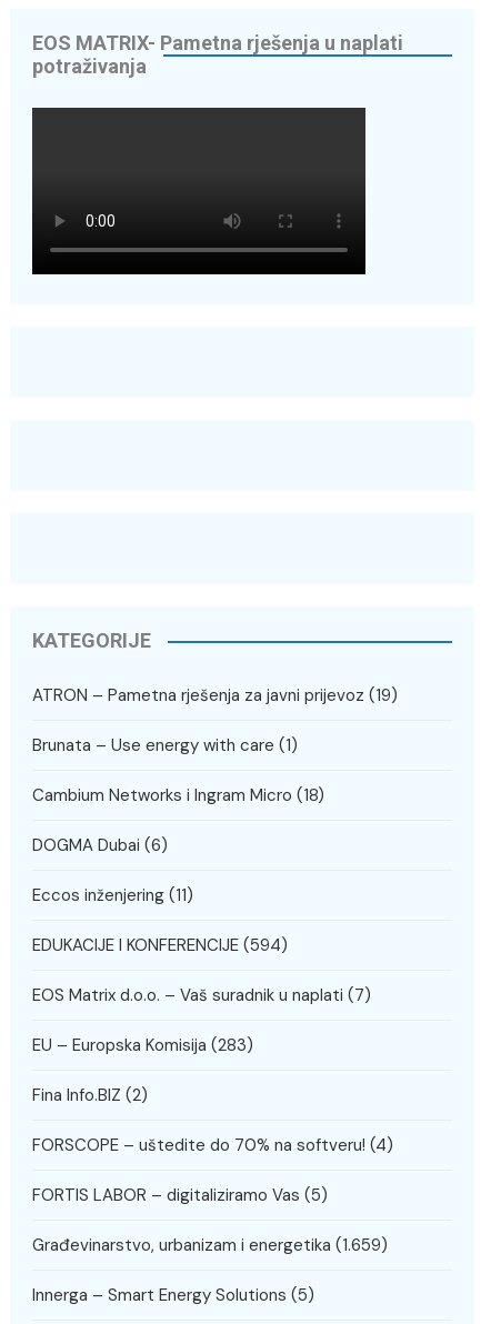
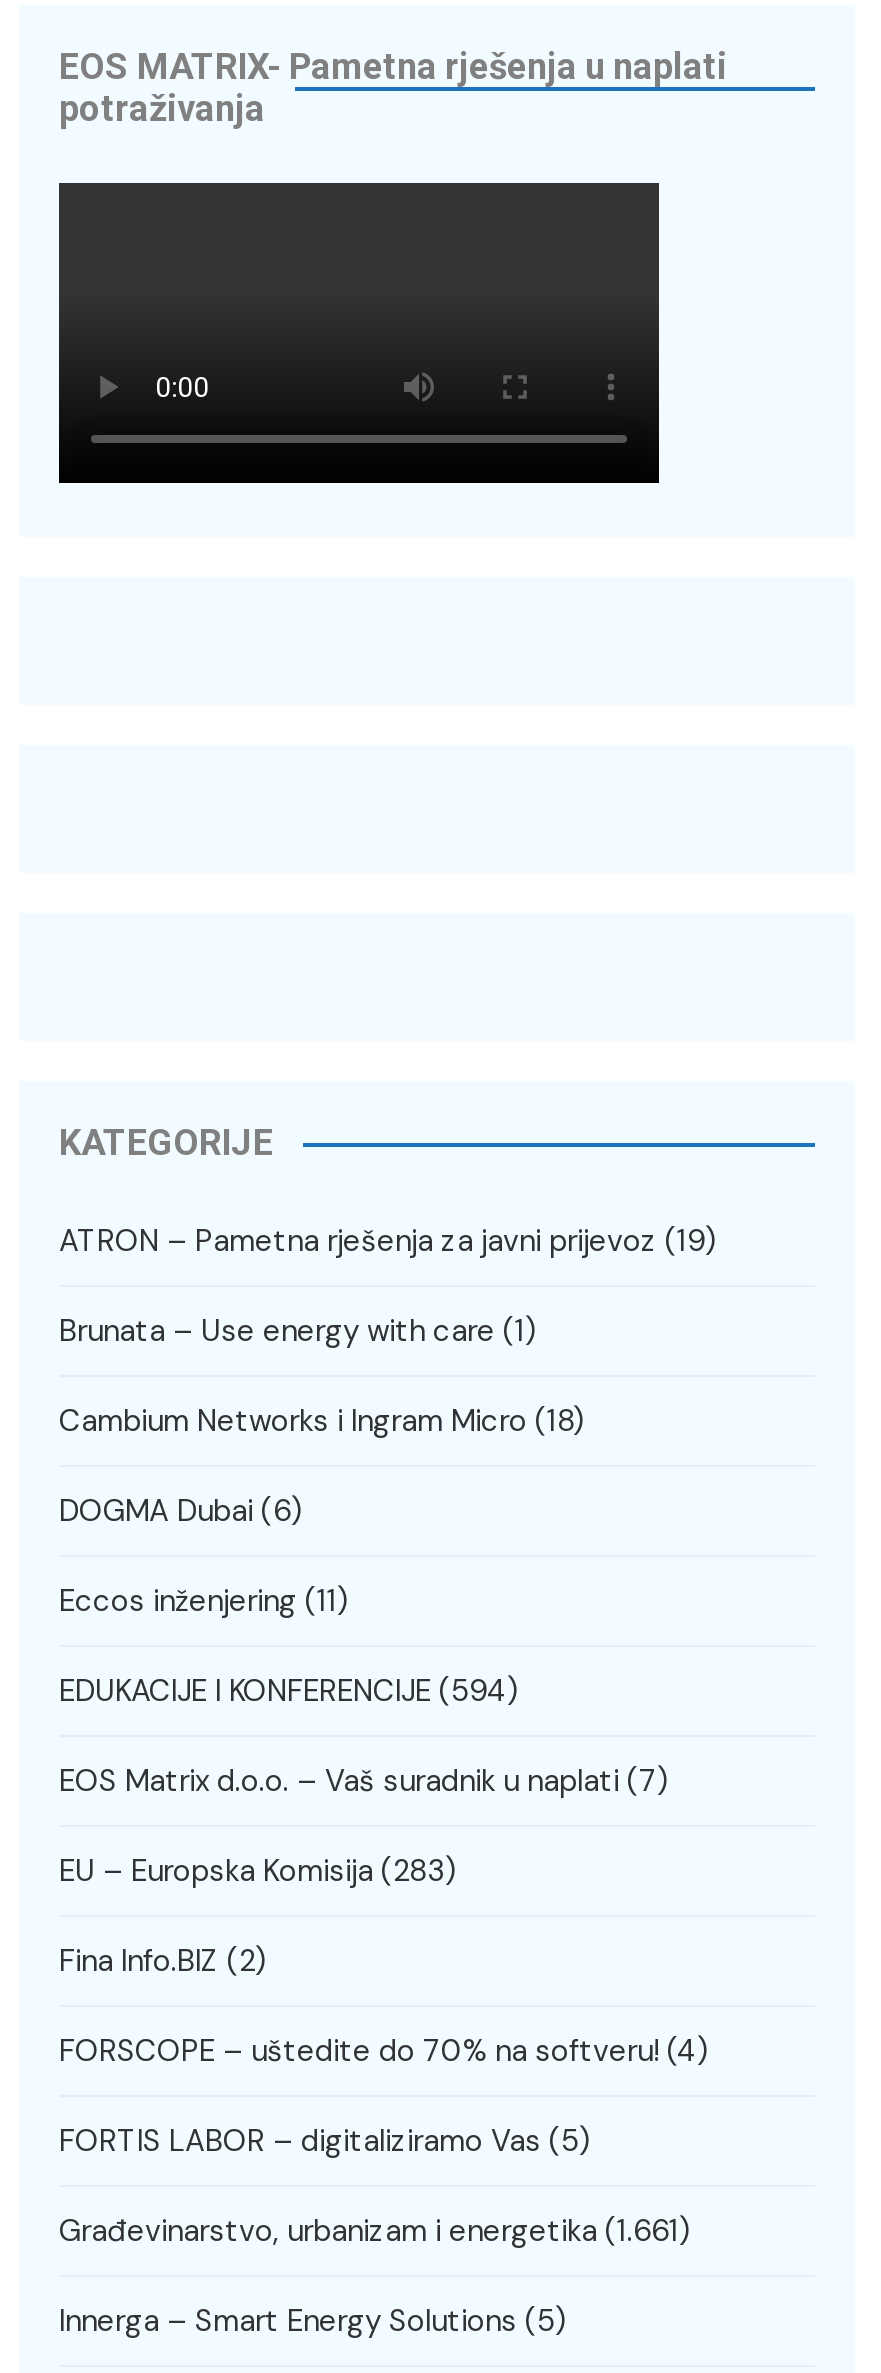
[32,1234,388,1256] Građevinarstvo, urbanizam i energetika (1.659) -> [59,2211,691,2251] Građevinarstvo, urbanizam i energetika (1.661)

